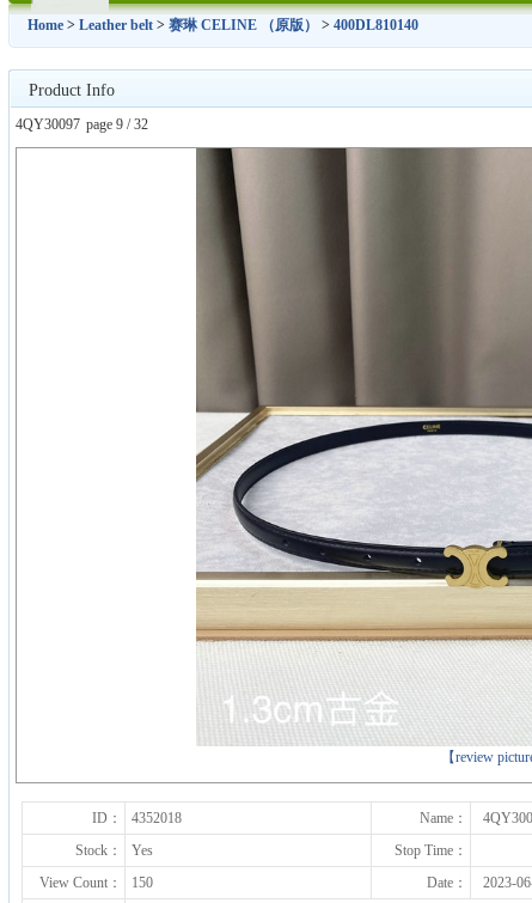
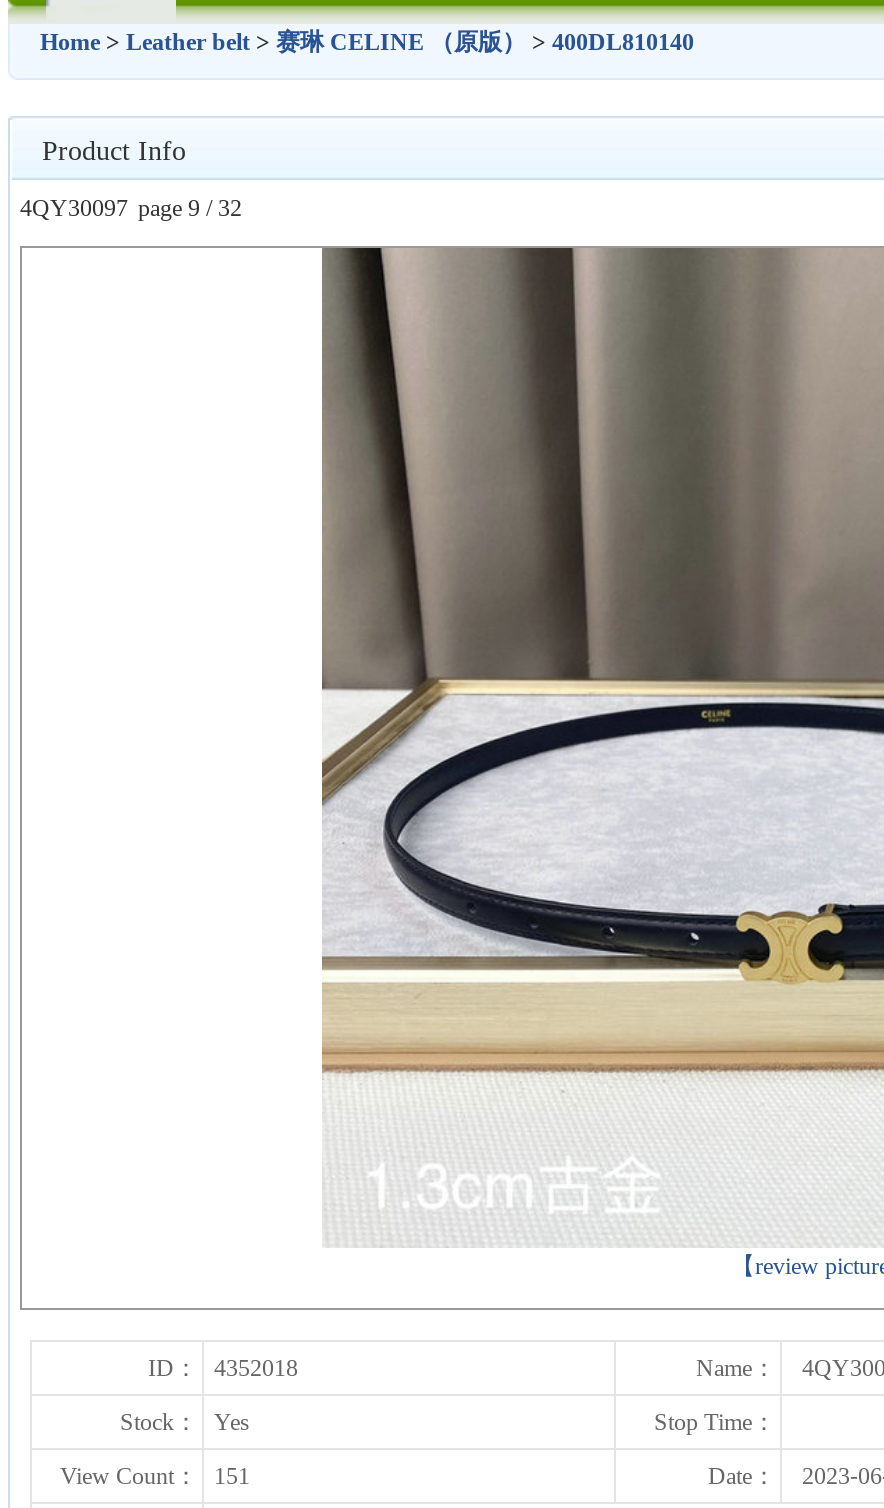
[39,874,153,891] View Count： 150 -> [60,1462,250,1490] View Count： 151

